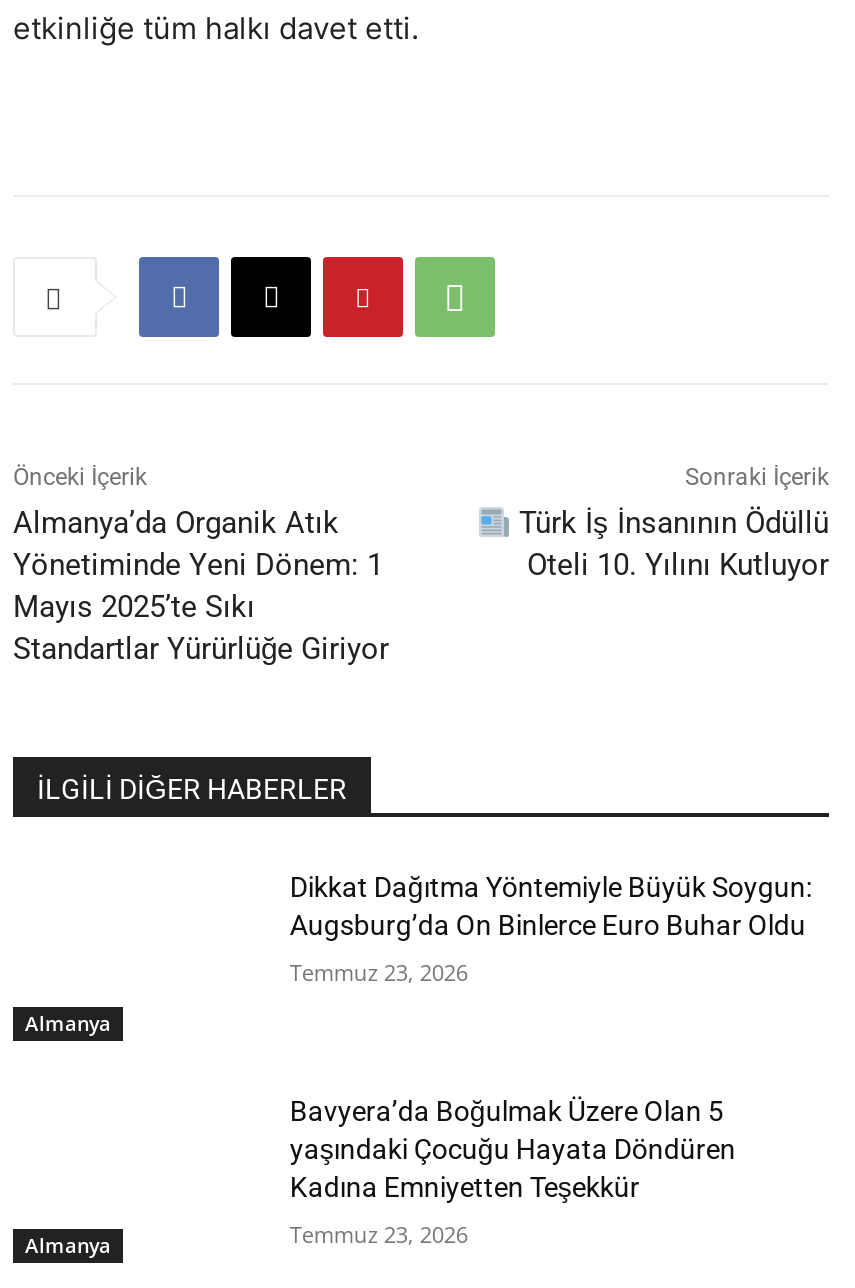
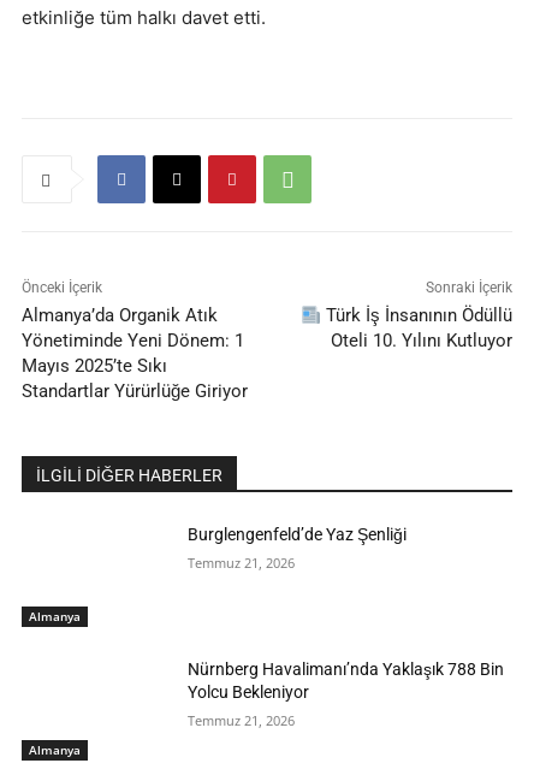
[290,871,812,941] Dikkat Dağıtma Yöntemiyle Büyük Soygun: | Augsburg’da On Binlerce Euro Buhar Oldu -> [188,525,407,544] Burglengenfeld’de Yaz Şenliği
[290,957,468,987] Temmuz 23, 2026 -> [188,554,295,572] Temmuz 21, 2026
[290,1094,736,1202] Bavyera’da Boğulmak Üzere Olan 5 | yaşındaki Çocuğu Hayata Döndüren | Kadına Emniyetten Teşekkür -> [188,659,504,701] Nürnberg Havalimanı’nda Yaklaşık 788 Bin | Yolcu Bekleniyor
[290,1218,468,1248] Temmuz 23, 2026 -> [188,711,295,729] Temmuz 21, 2026

